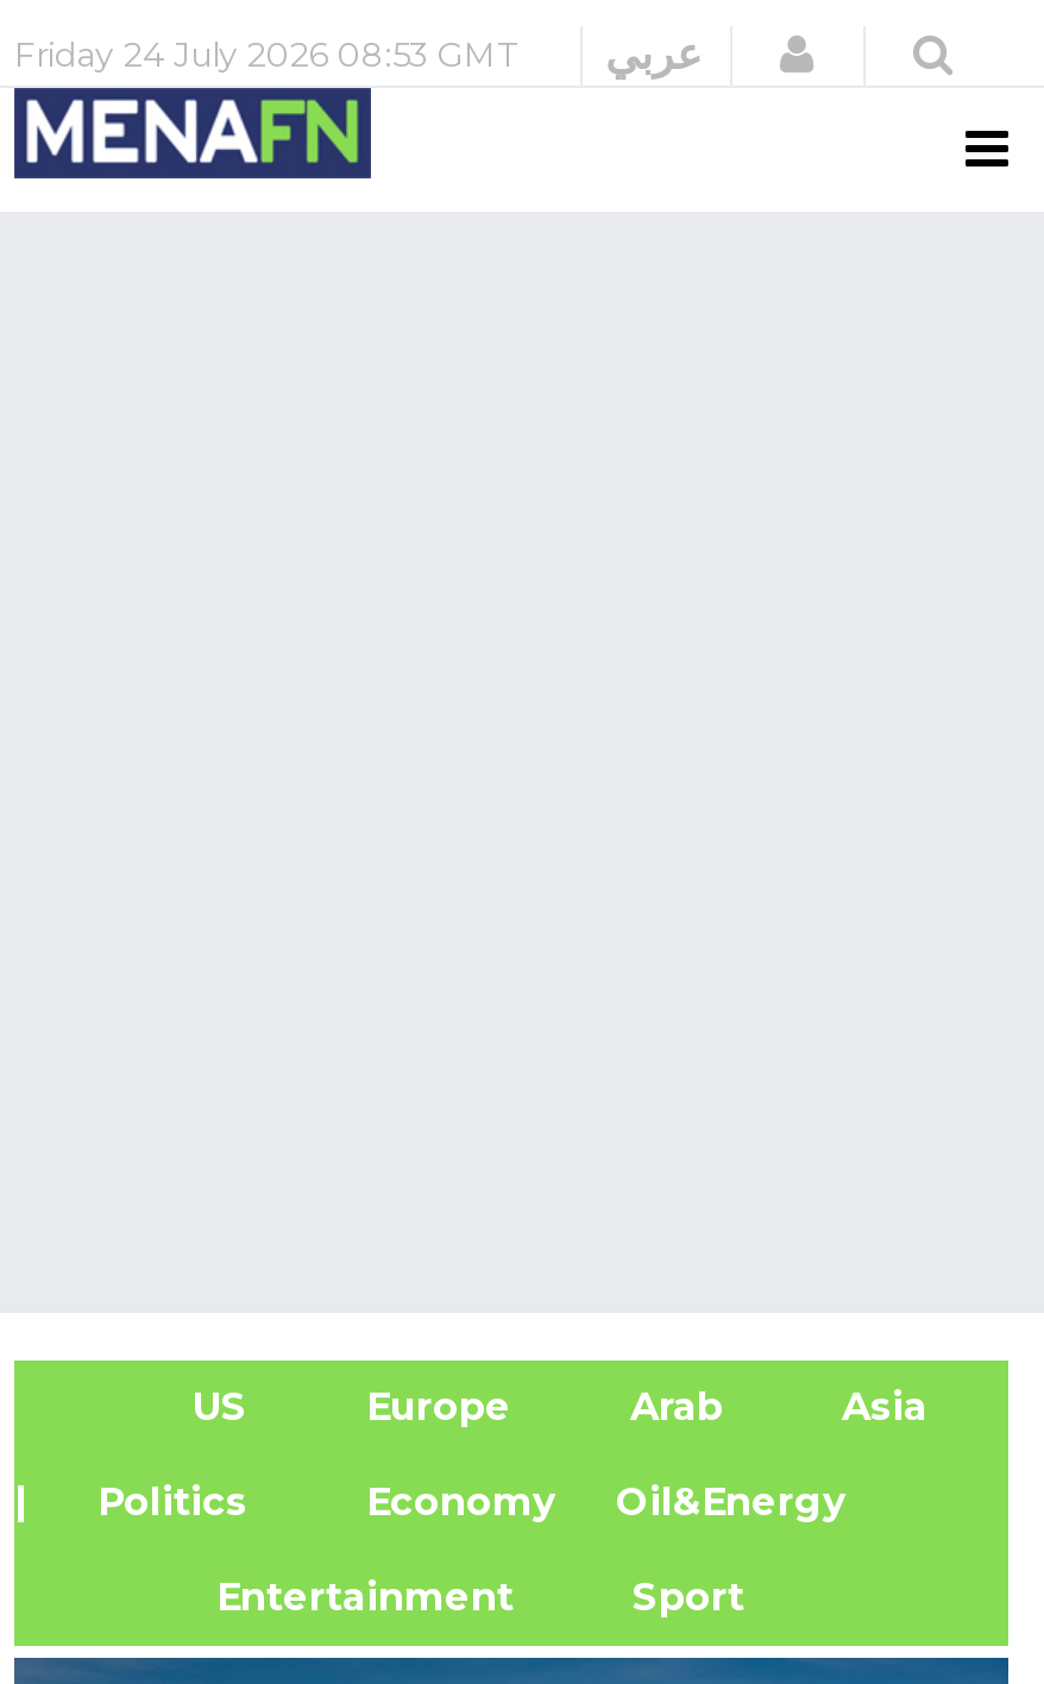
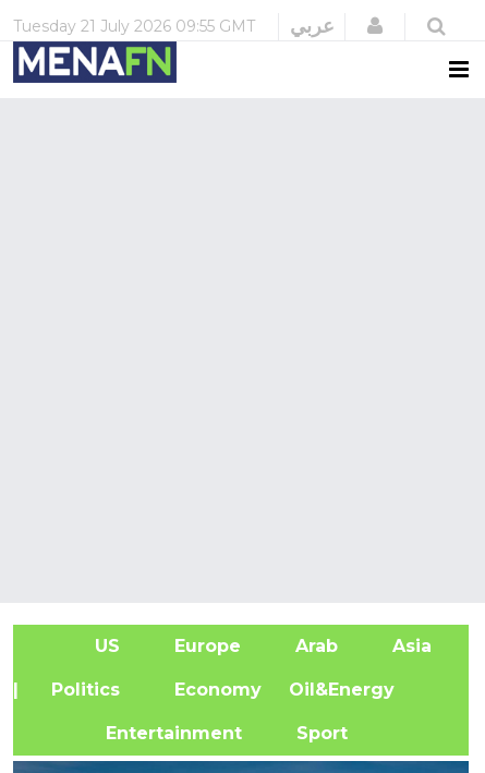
[14,33,516,76] Friday 24 July 2026 08:53 GMT -> [13,16,255,36] Tuesday 21 July 2026 09:55 GMT

